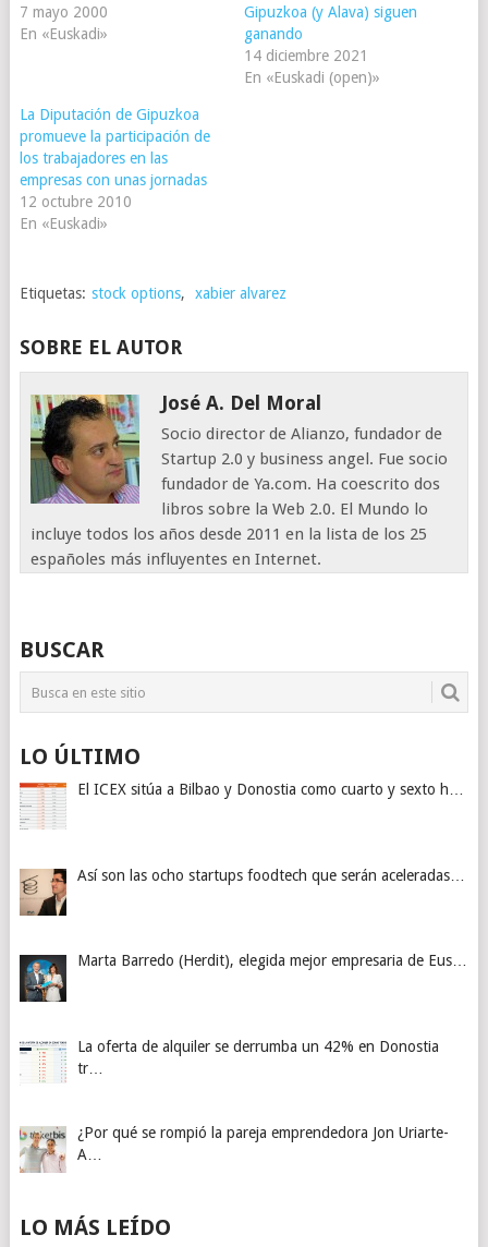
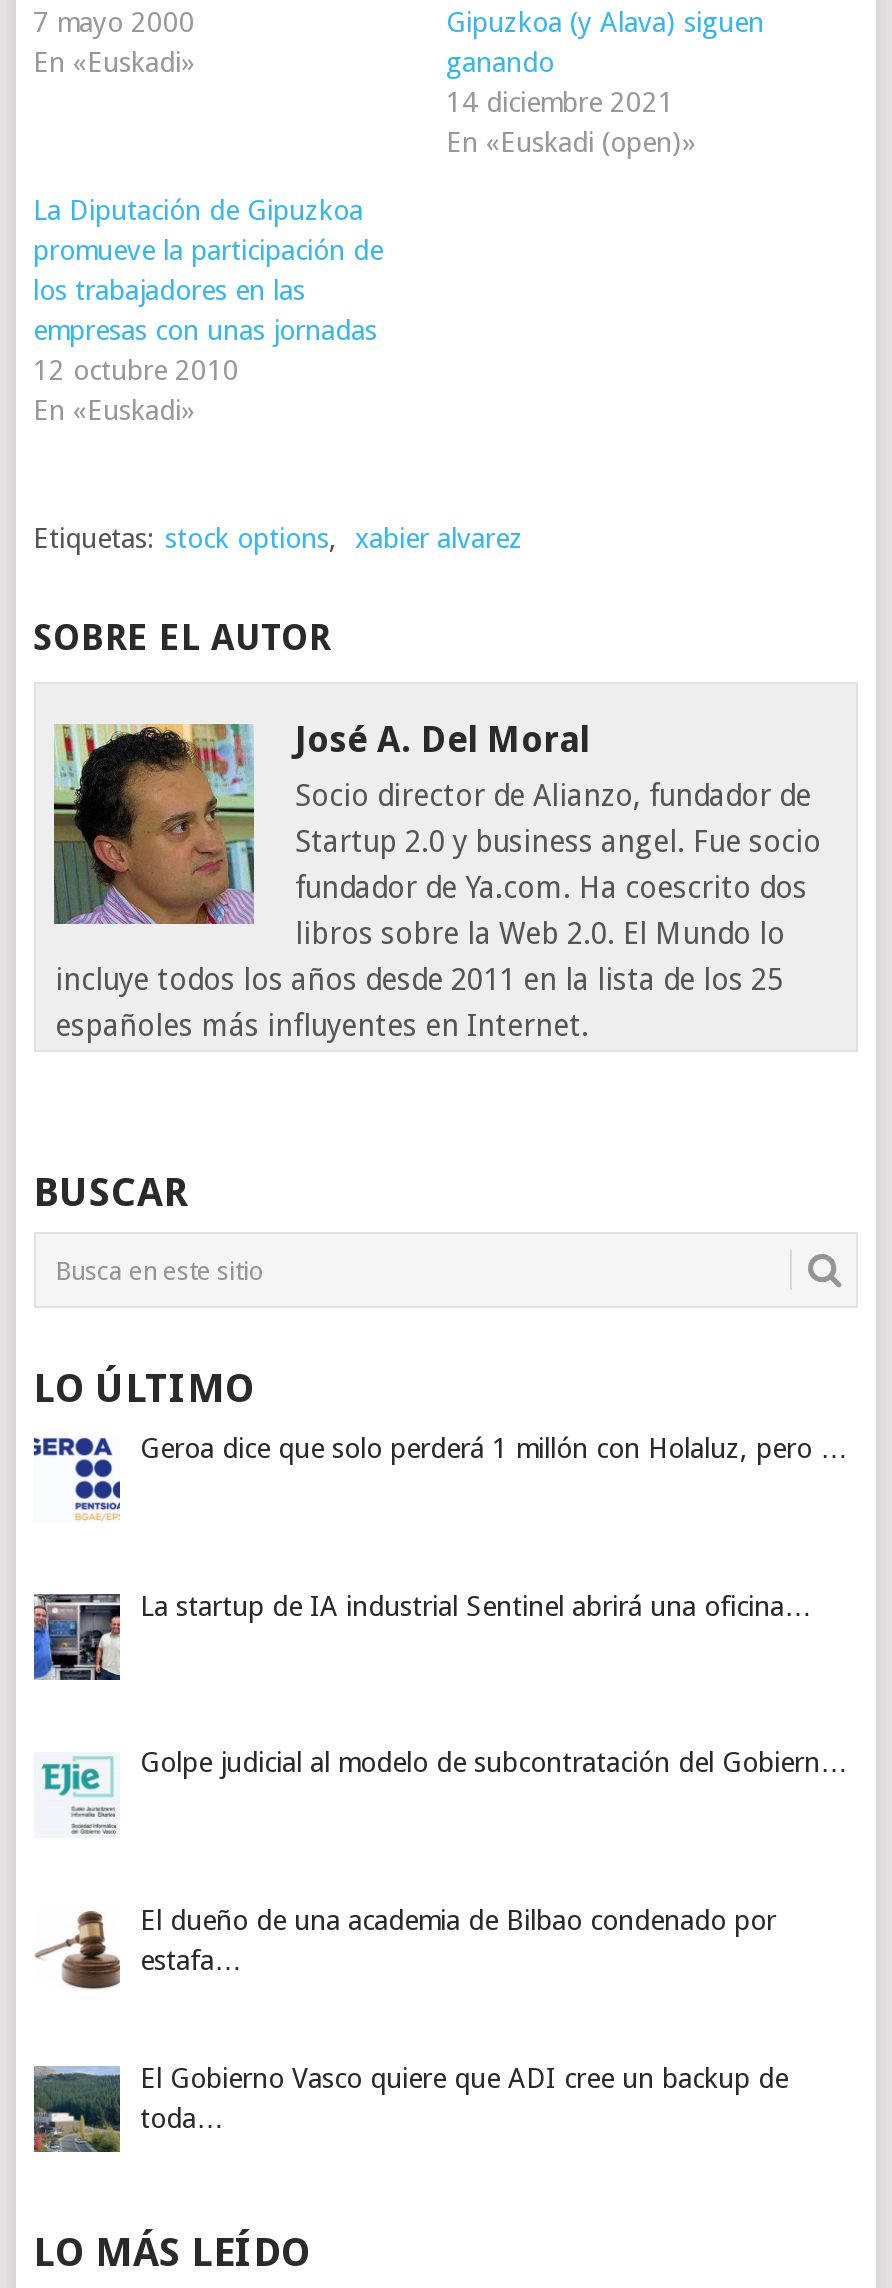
[19,780,464,830] [image] | El ICEX sitúa a Bilbao y Donostia como cuarto y sexto h… -> [32,1432,848,1520] [image] | Geroa dice que solo perderá 1 millón con Holaluz, pero …
[19,866,465,917] [image] | Así son las ocho startups foodtech que serán aceleradas… -> [32,1589,812,1682] [image] | La startup de IA industrial Sentinel abrirá una oficina…
[19,952,467,1003] [image] | Marta Barredo (Herdit), elegida mejor empresaria de Eus… -> [34,1747,848,1838] [image] | Golpe judicial al modelo de subcontratación del Gobiern…
[19,1038,439,1083] [image] | La oferta de alquiler se derrumba un 42% en Donostia | tr… -> [34,1904,776,1990] [image] | El dueño de una academia de Bilbao condenado por | estafa…
[19,1124,449,1173] [image] | ¿Por qué se rompió la pareja emprendedora Jon Uriarte- | A… -> [32,2062,788,2154] [image] | El Gobierno Vasco quiere que ADI cree un backup de | toda…

